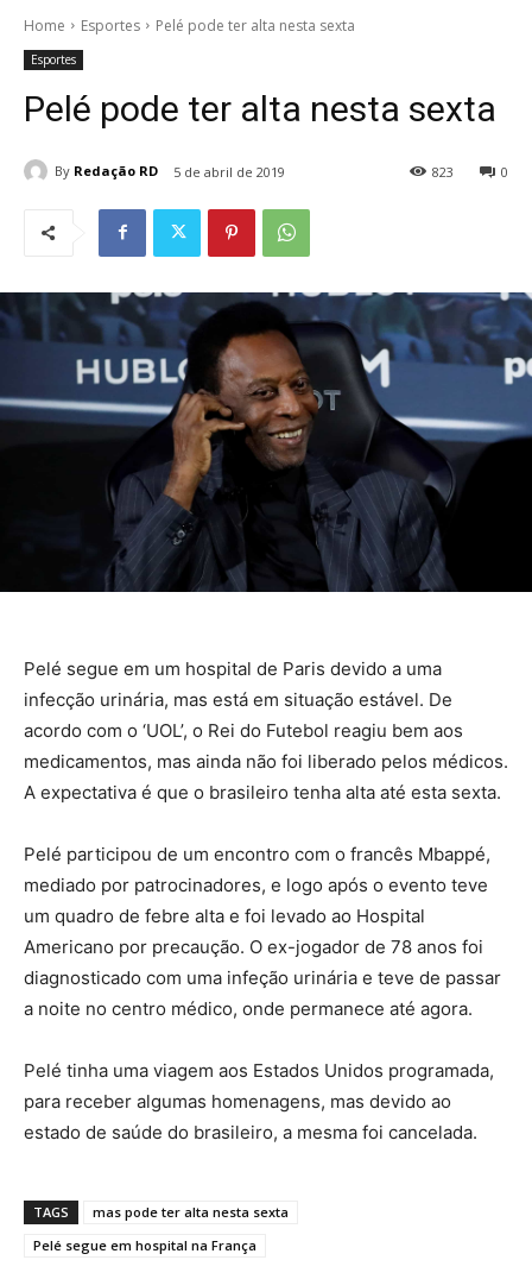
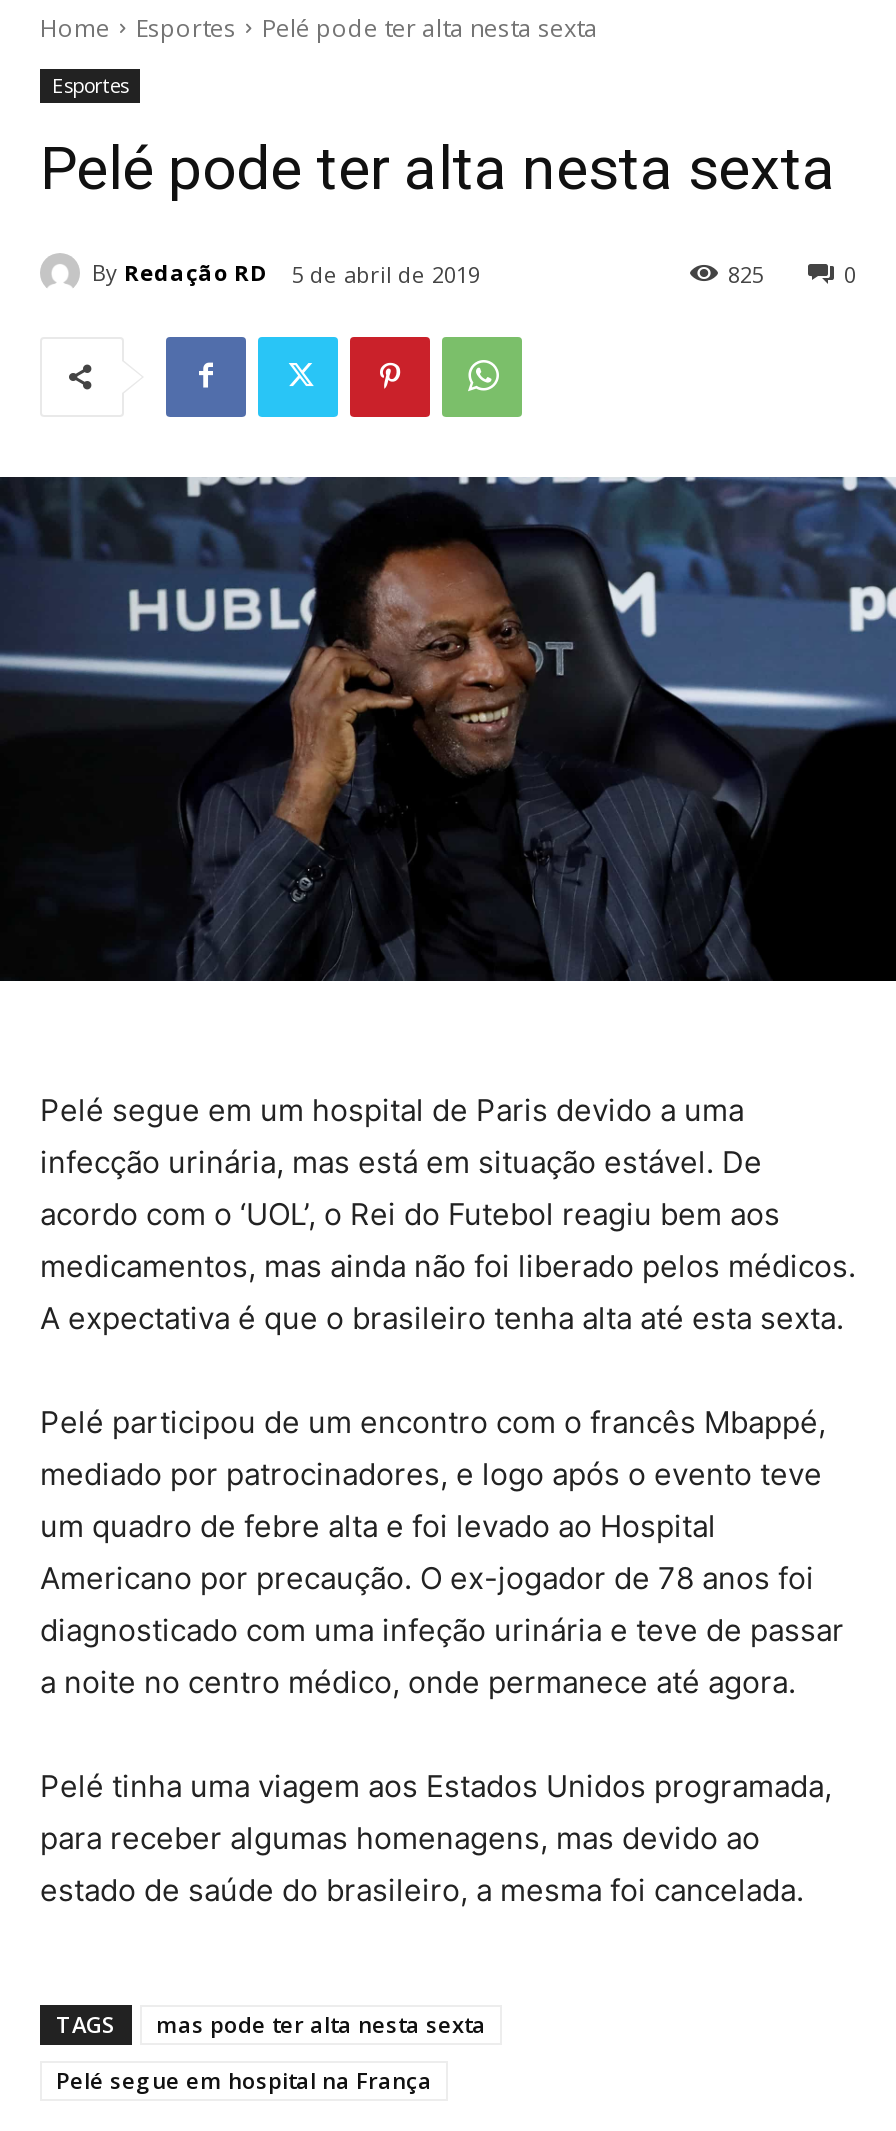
[432,162,454,180] 823 -> [728,258,764,288] 825

